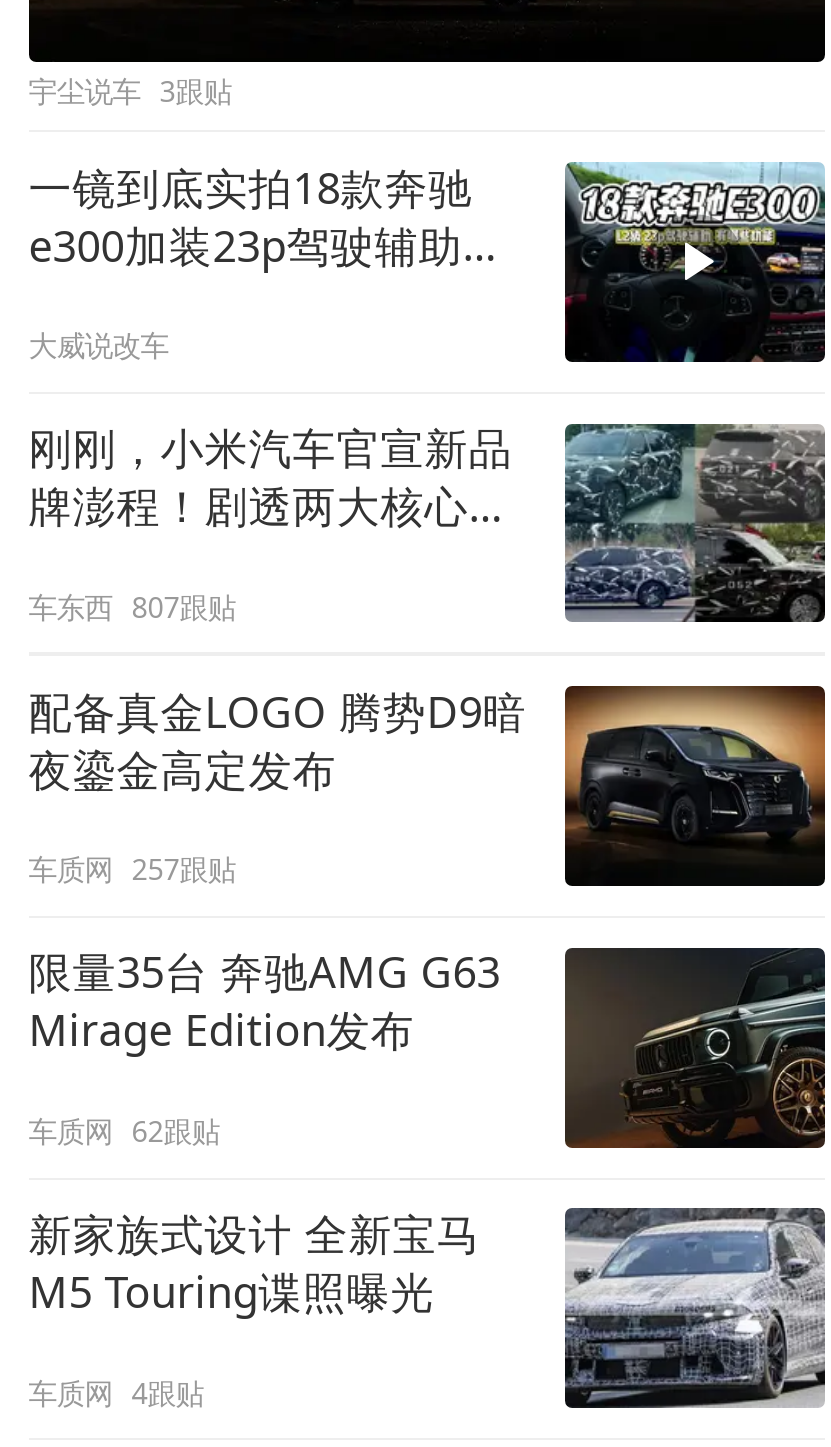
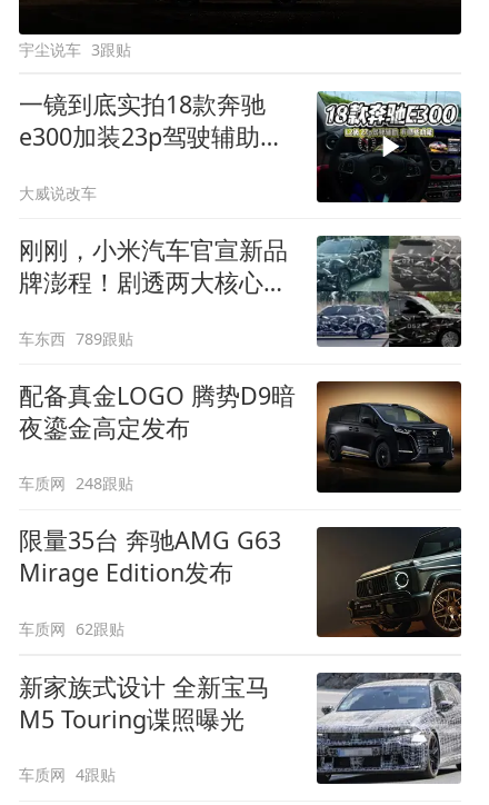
[28,587,236,625] 车东西 807跟贴 -> [19,327,134,349] 车东西 789跟贴
[28,850,236,888] 车质网 257跟贴 -> [19,473,134,494] 车质网 248跟贴

